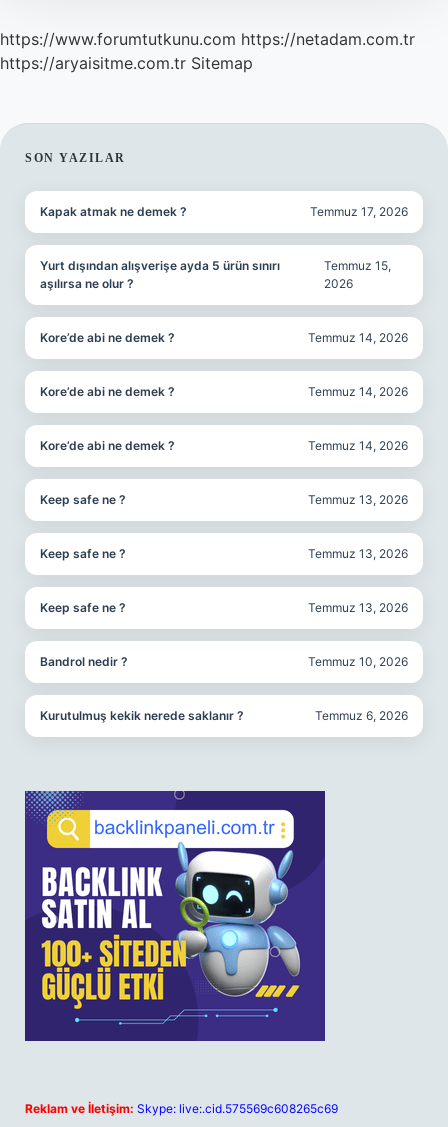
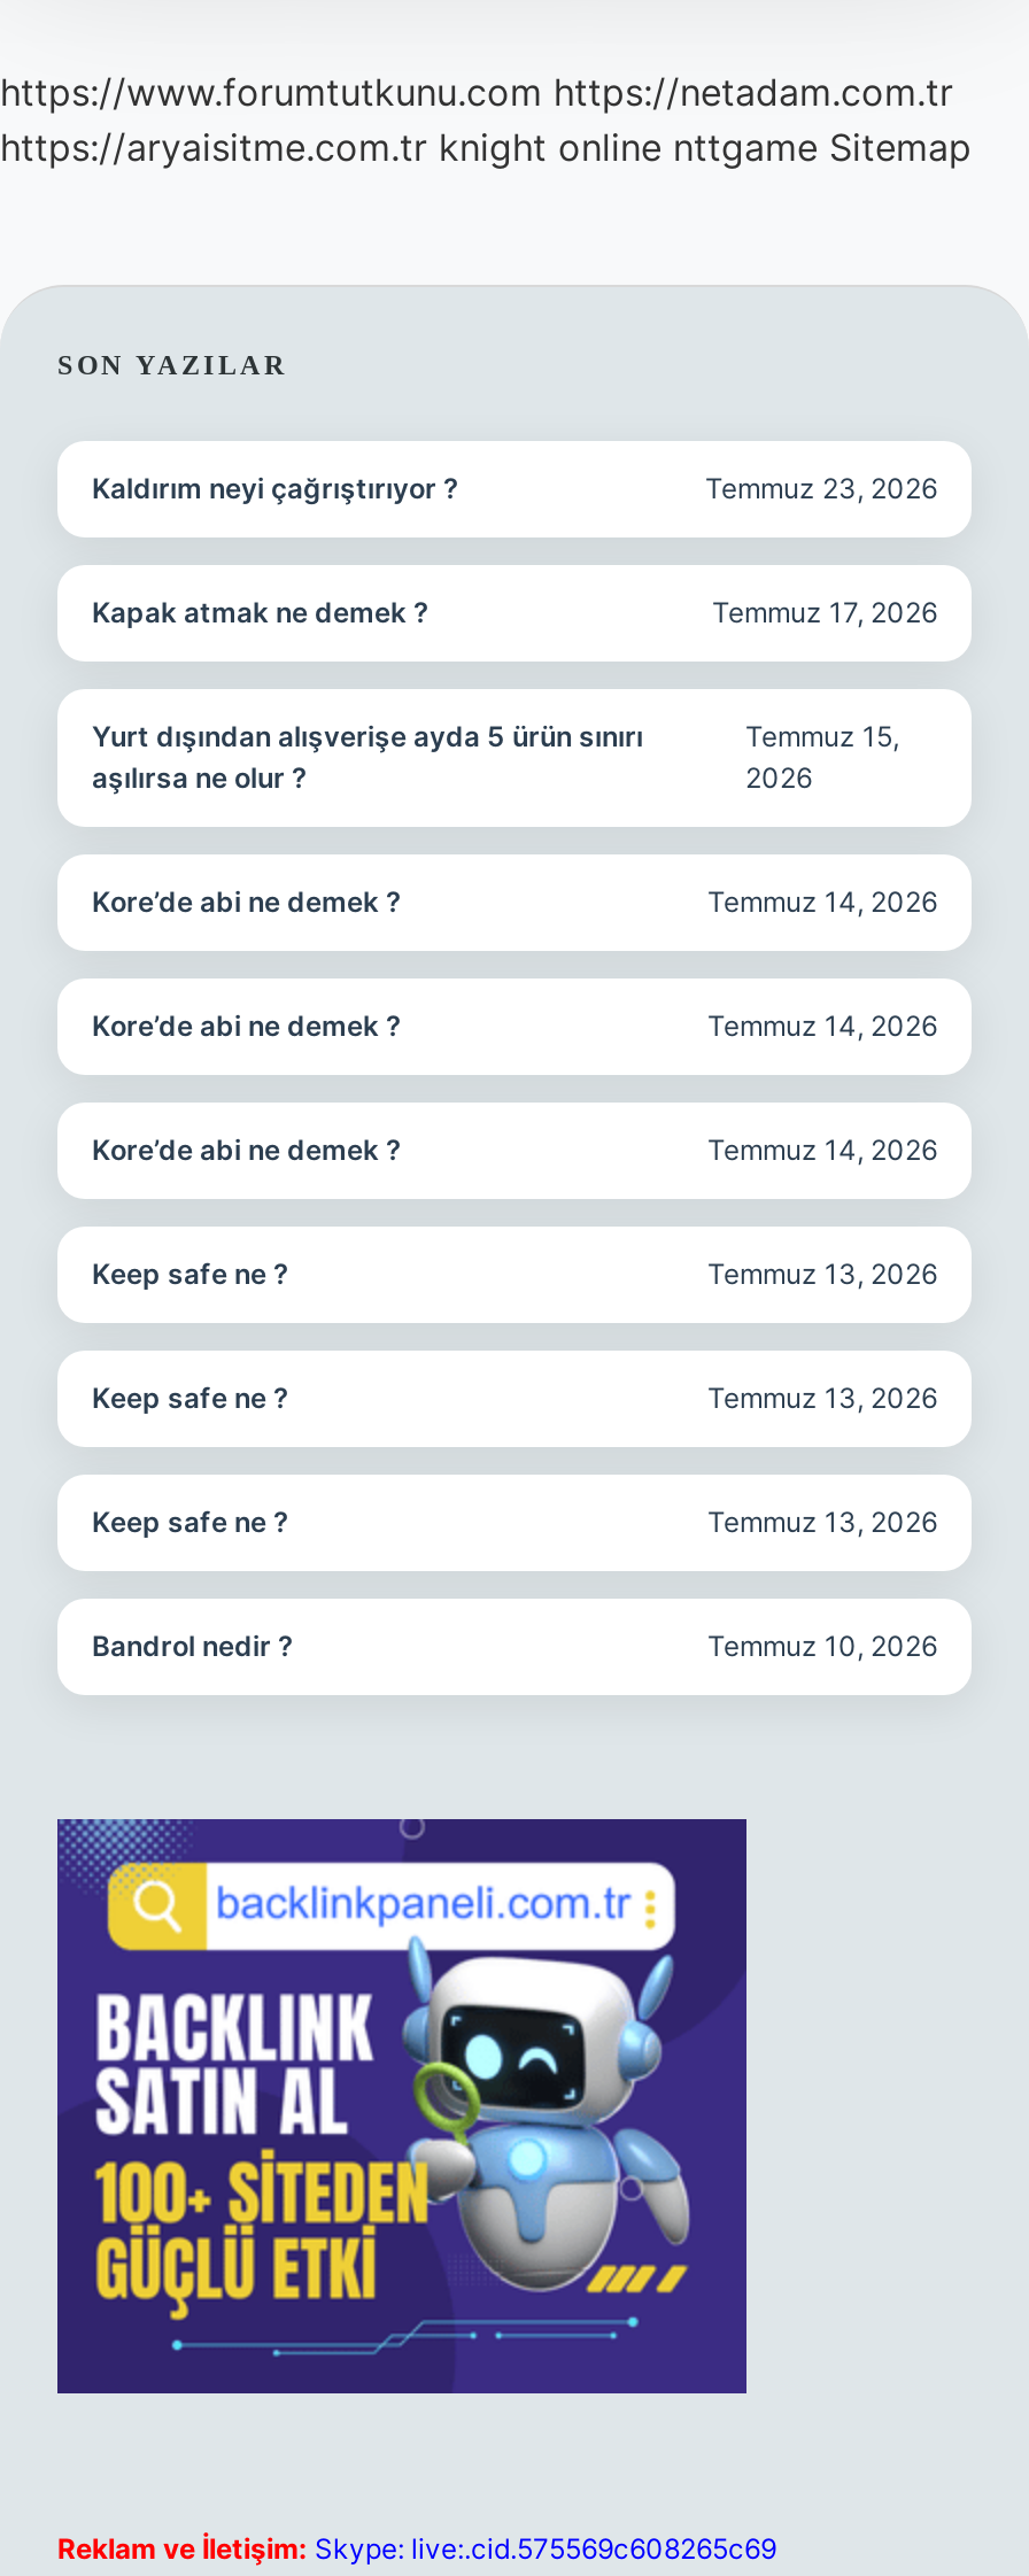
[0,53,253,73] https://aryaisitme.com.tr Sitemap -> [0,124,972,170] https://aryaisitme.com.tr knight online nttgame Sitemap
none -> [92,471,937,505] Kaldırım neyi çağrıştırıyor ? | Temmuz 23, 2026
moved [40,204,408,669] -> [92,595,937,1663]: Kapak atmak ne demek ? | Temmuz 17, 2026 | Yurt dışından alışverişe ayda 5 ürün sınırı | ... | Bandrol nedir ? | Temmuz 10, 2026
[40,708,408,723] Kurutulmuş kekik nerede saklanır ? | Temmuz 6, 2026 -> none

